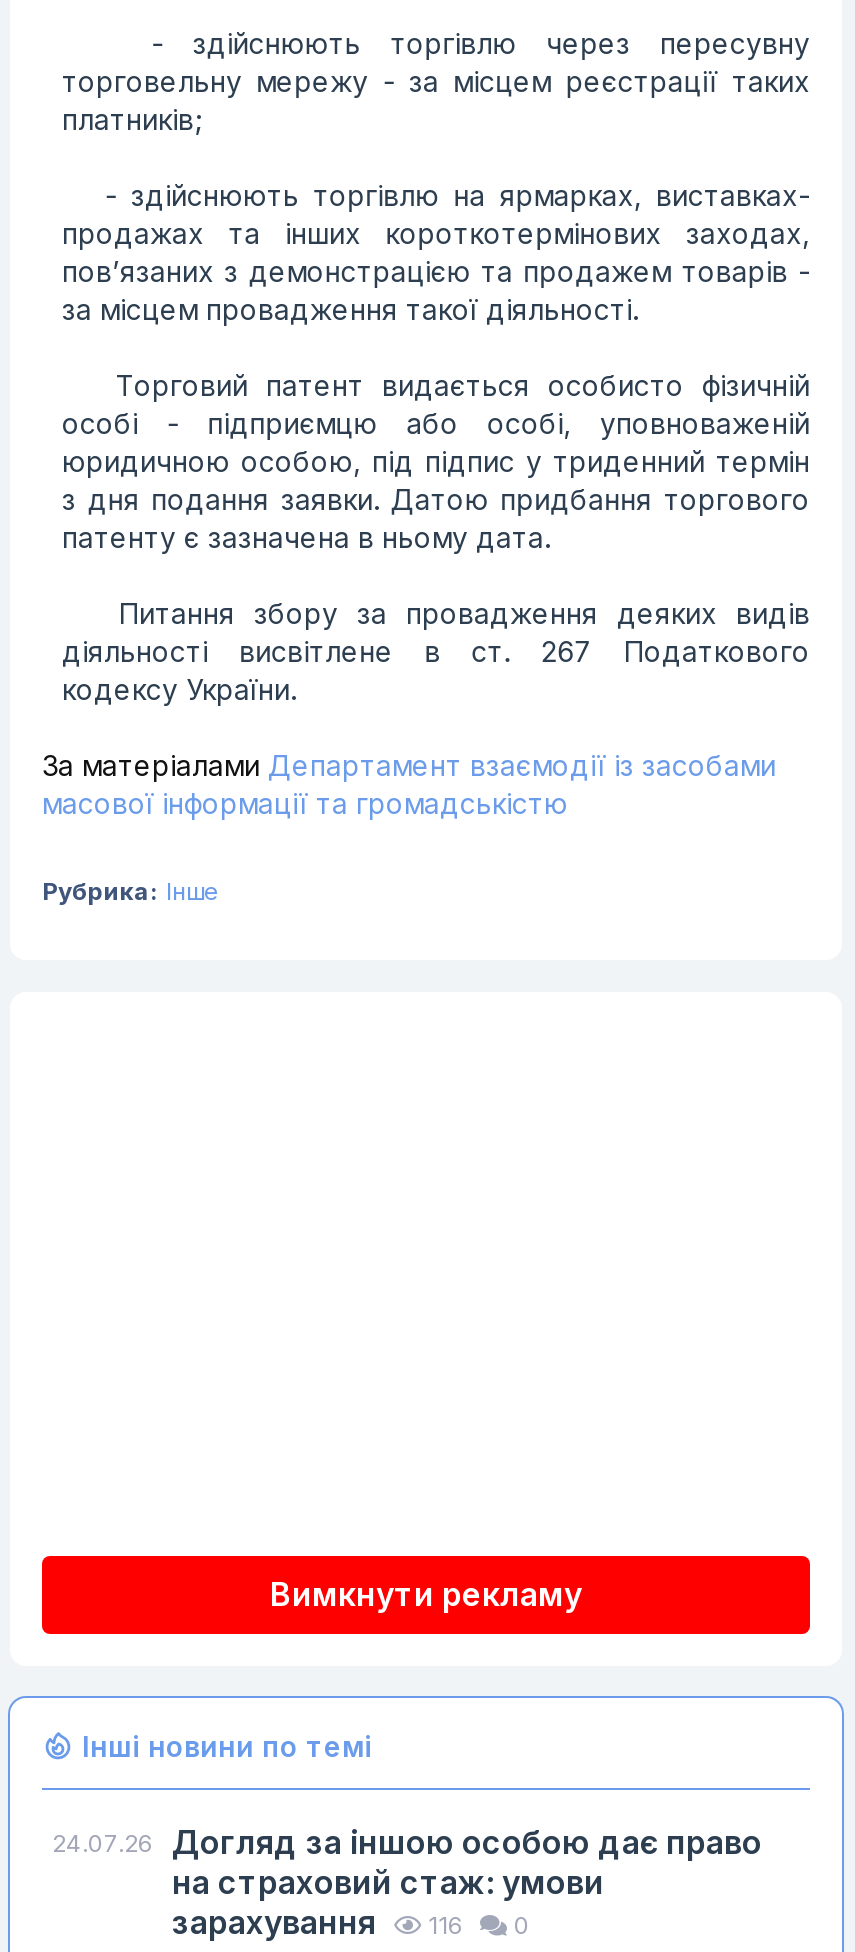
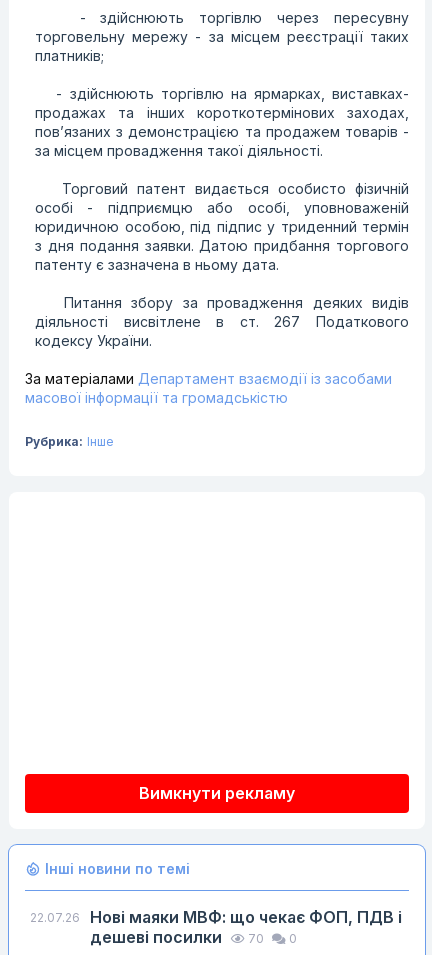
[52,1822,762,1942] 24.07.26 Догляд за іншою особою дає право | на страховий стаж: умови | зарахування | 116 -> [30,907,402,947] 22.07.26 | Нові маяки МВФ: що чекає ФОП, ПДВ і | дешеві посилки | 70

